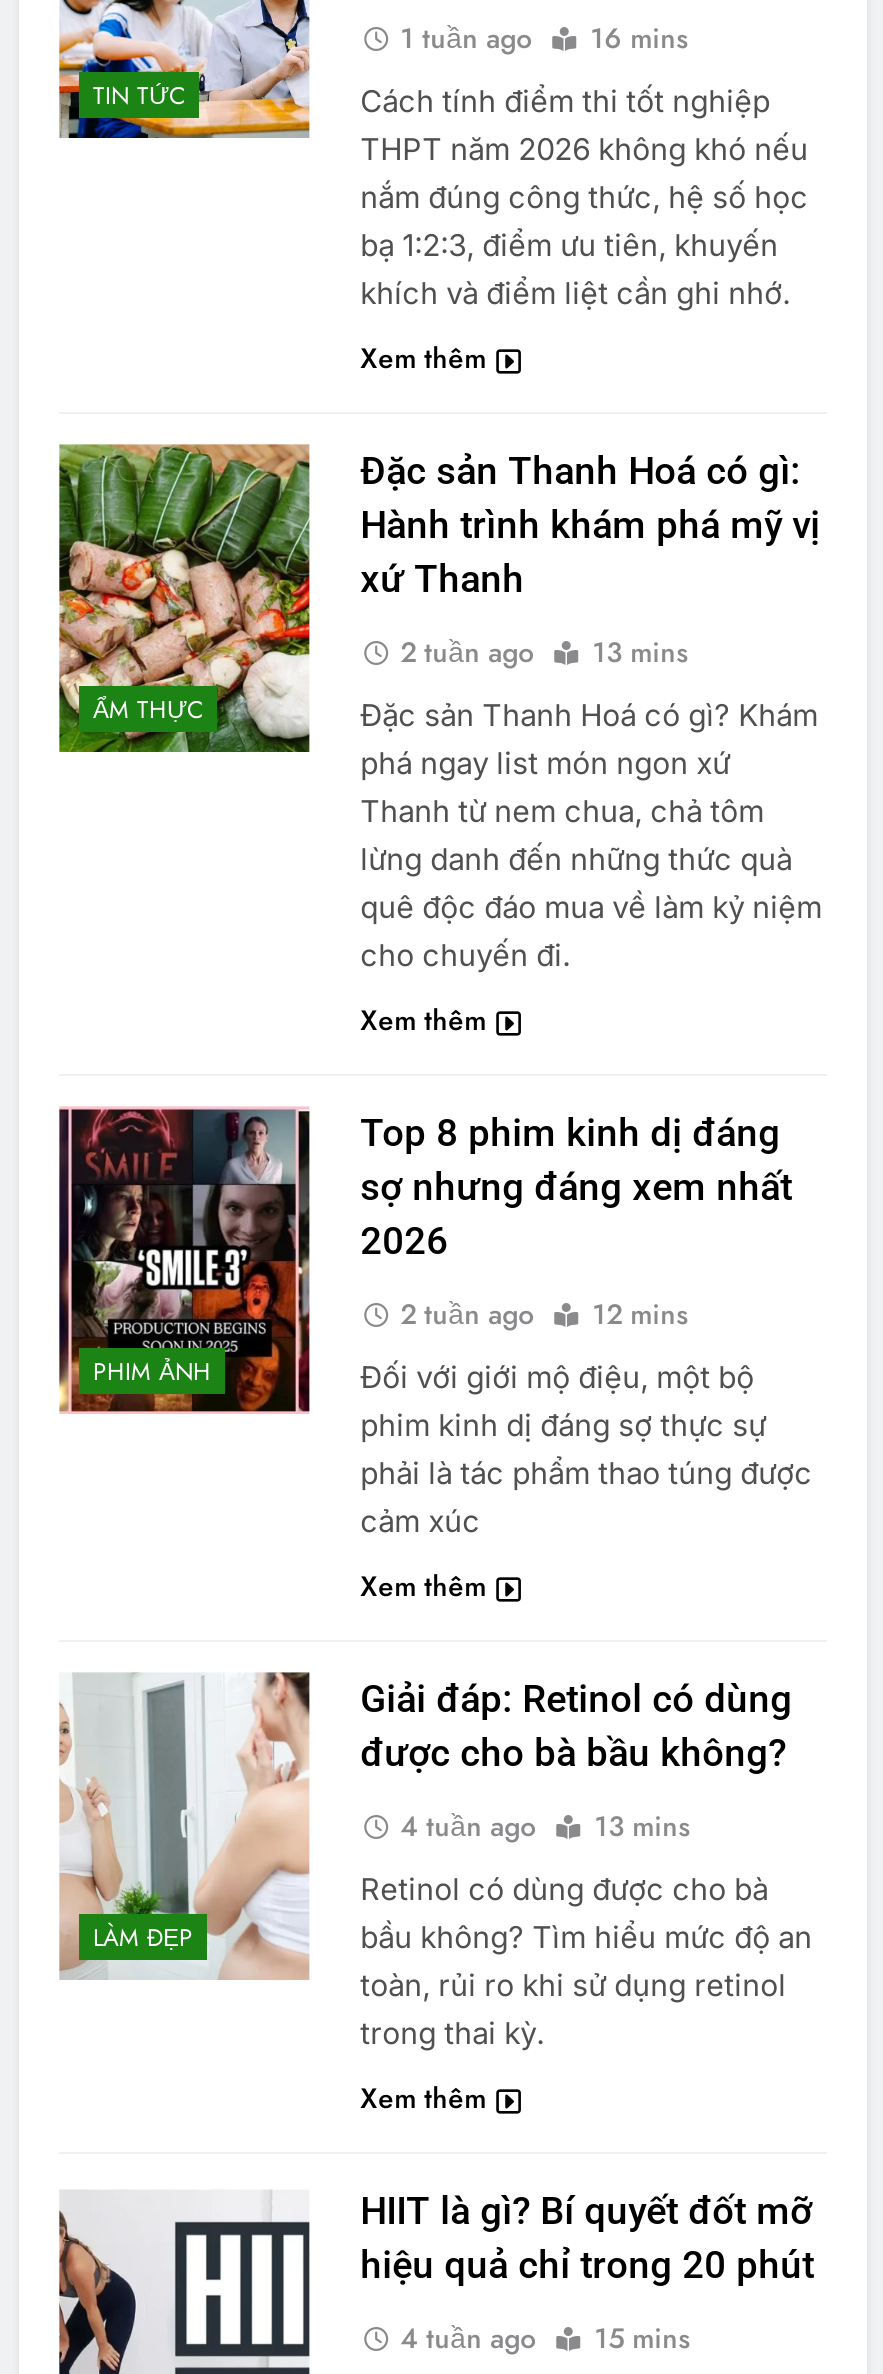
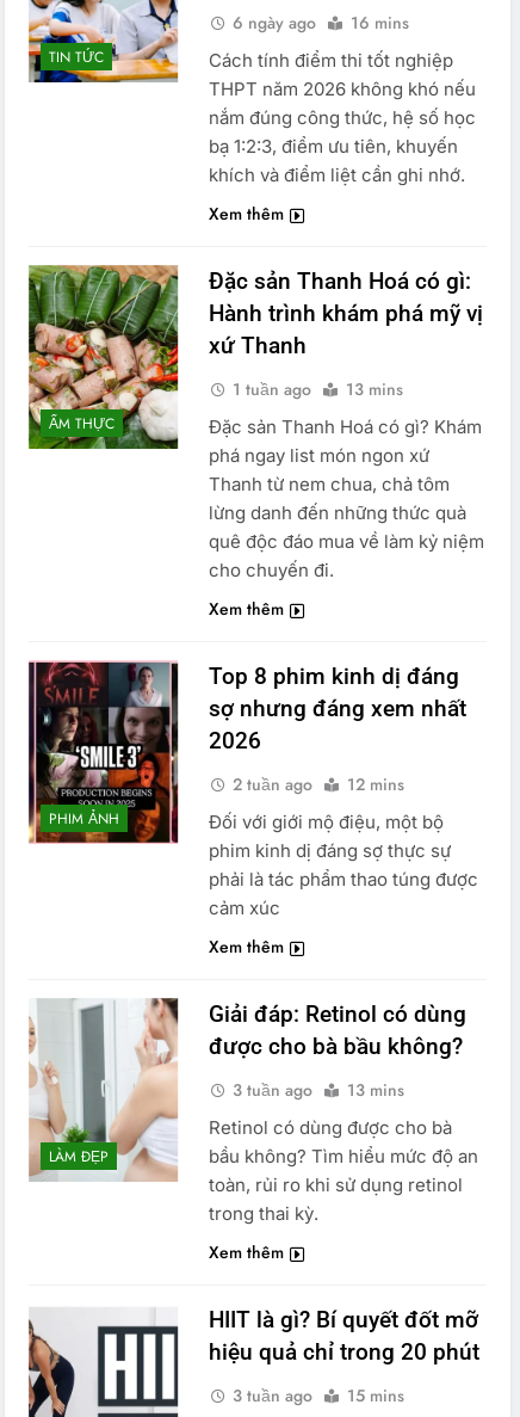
[400,18,688,58] 1 tuần ago 16 mins -> [232,11,409,35] 6 ngày ago 16 mins
[400,632,688,672] 2 tuần ago 13 mins -> [232,377,403,401] 1 tuần ago 13 mins
[400,1806,690,1846] 4 tuần ago 13 mins -> [232,1078,404,1102] 3 tuần ago 13 mins
[400,2318,690,2358] 4 tuần ago 15 mins -> [232,1384,404,1408] 3 tuần ago 15 mins

